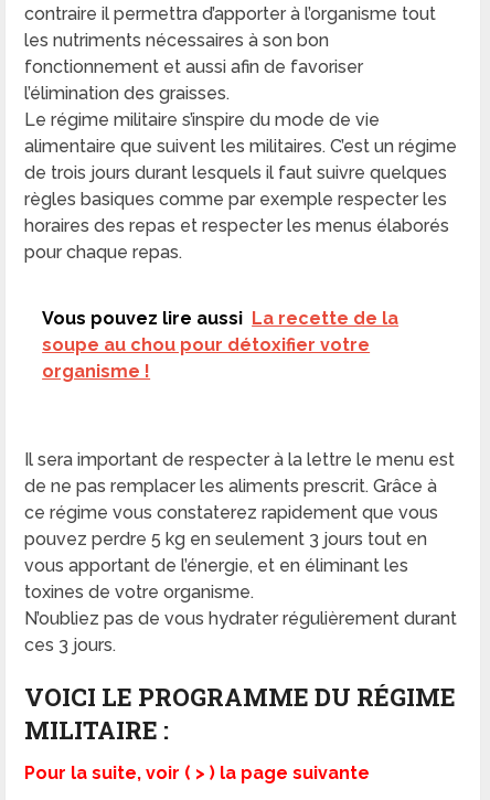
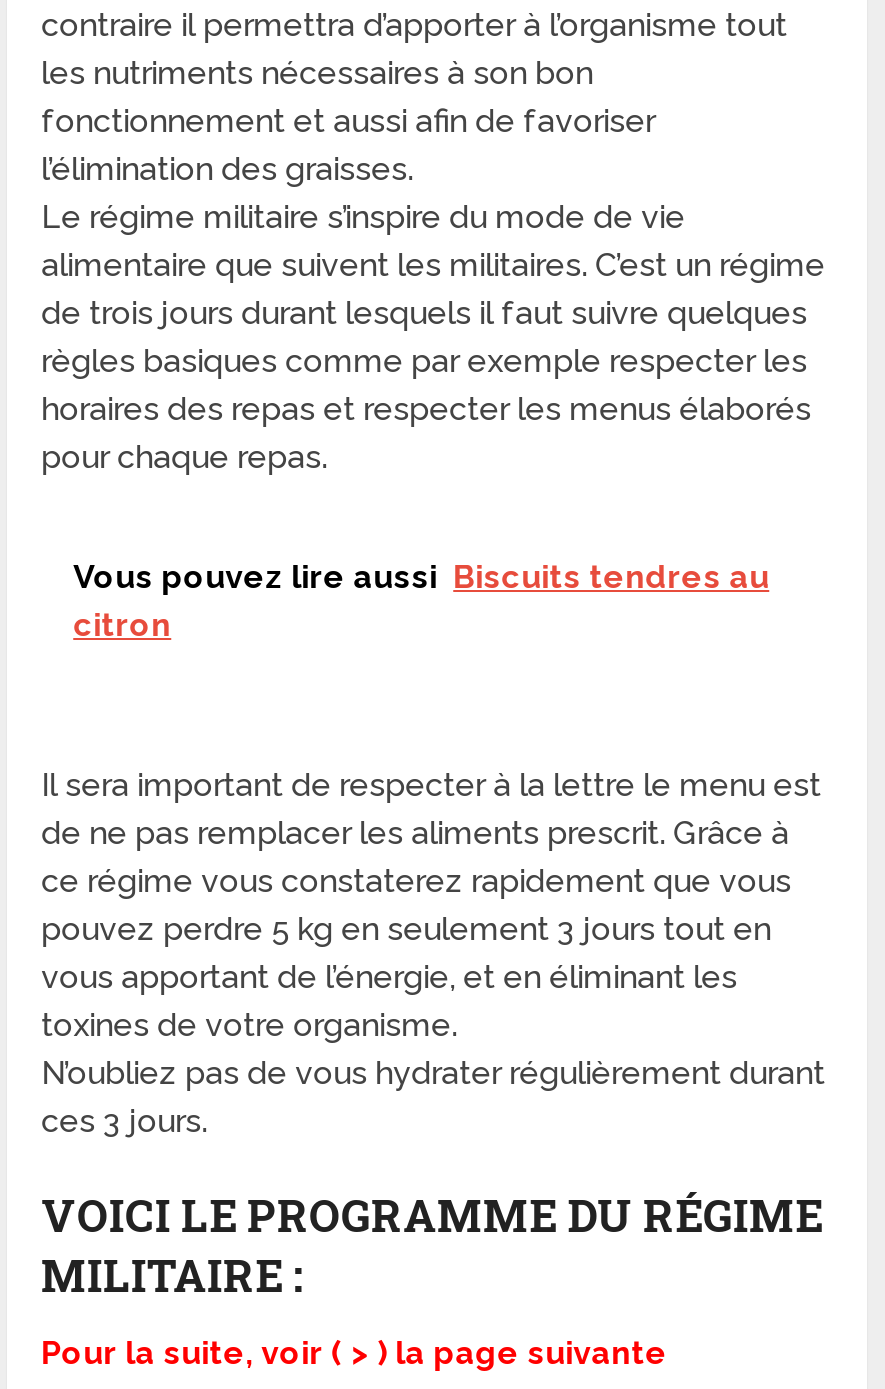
[42,308,399,382] Vous pouvez lire aussi La recette de la | soupe au chou pour détoxifier votre | organisme ! -> [73,558,769,644] Vous pouvez lire aussi Biscuits tendres au | citron

